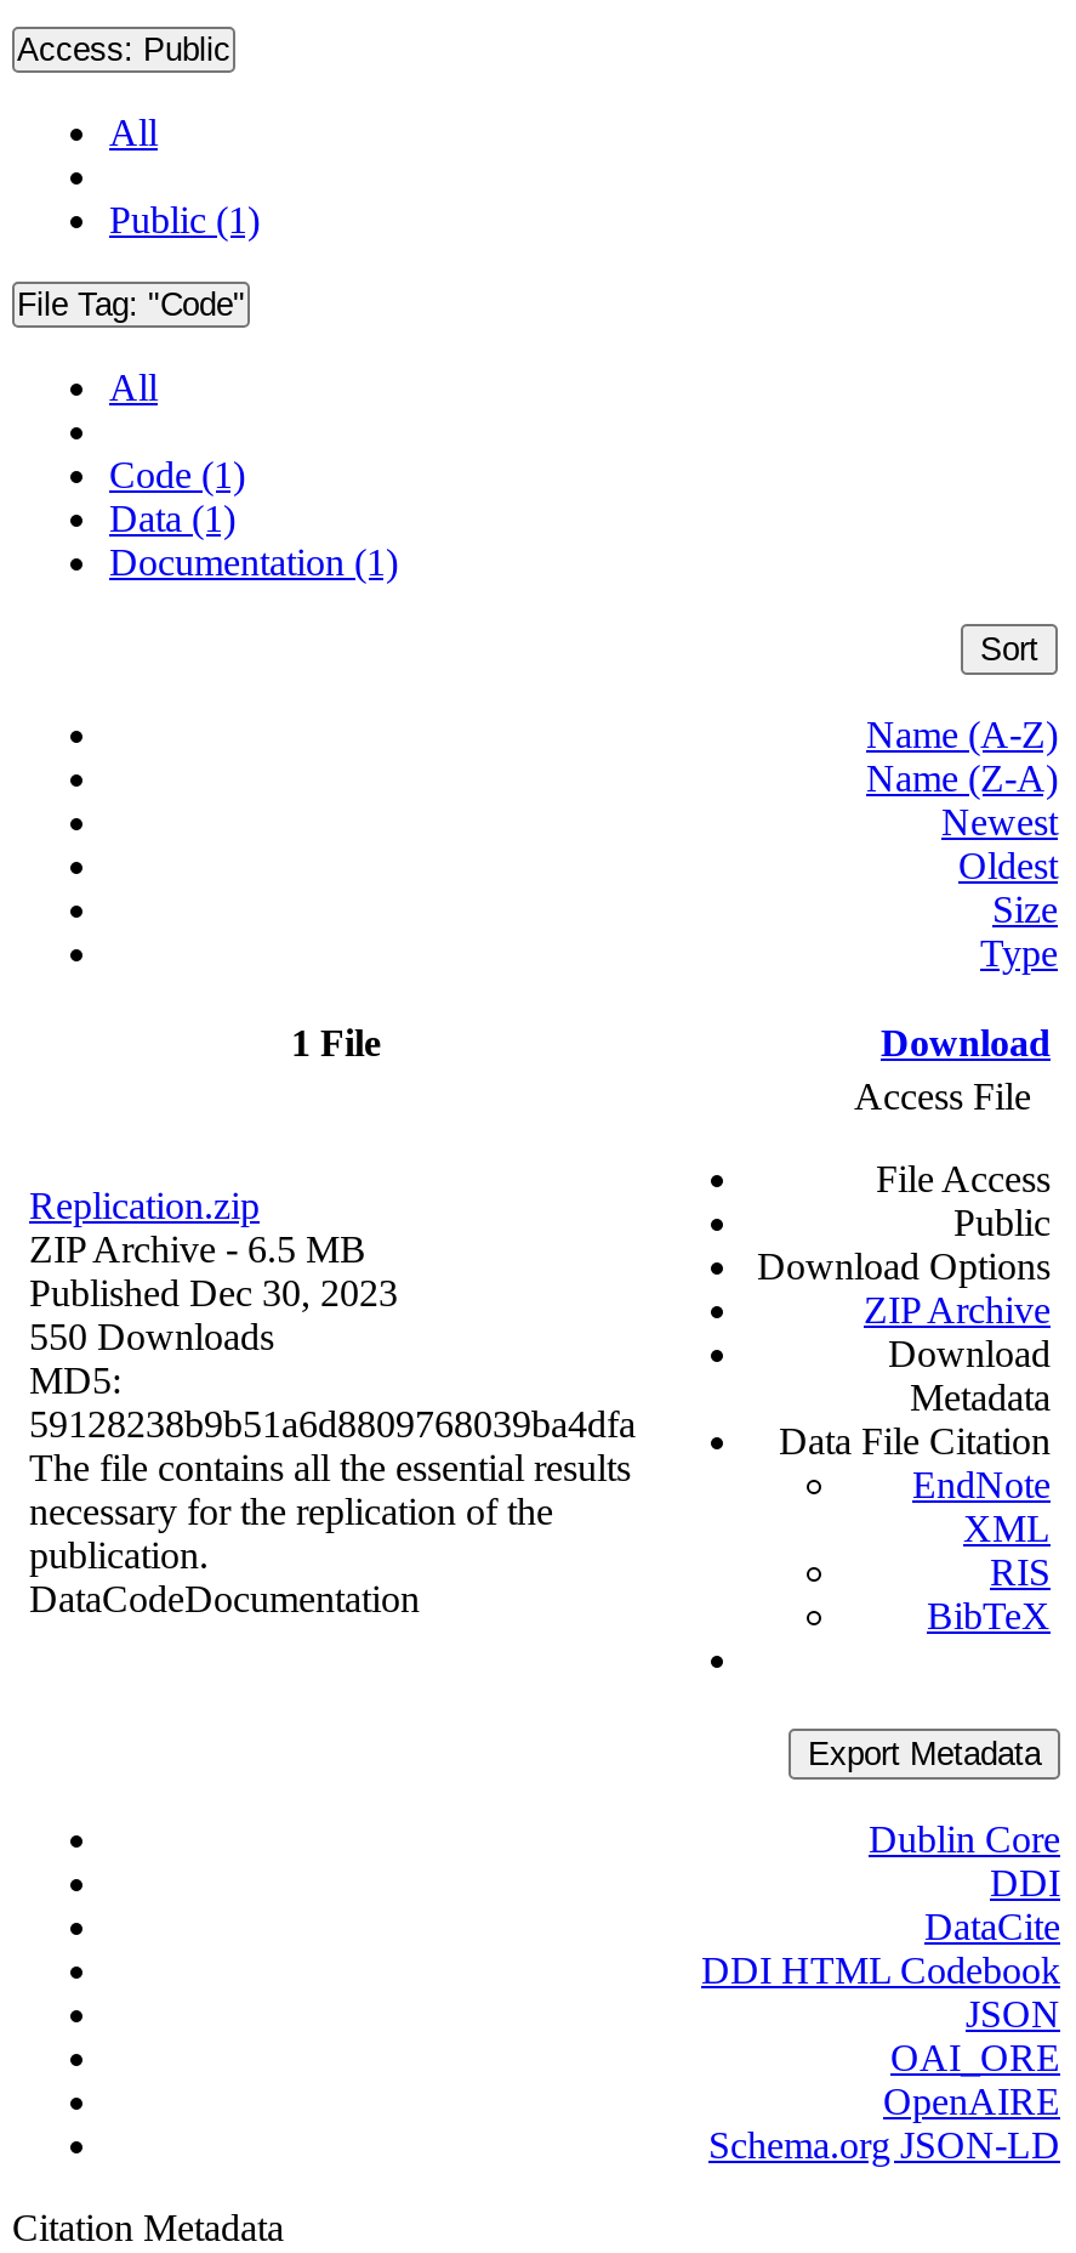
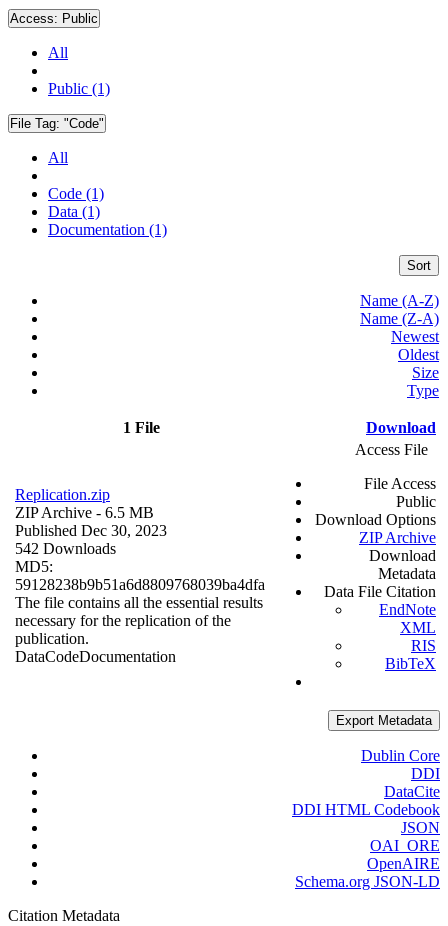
[29,1317,274,1358] 550 Downloads -> [15,540,116,557] 542 Downloads

